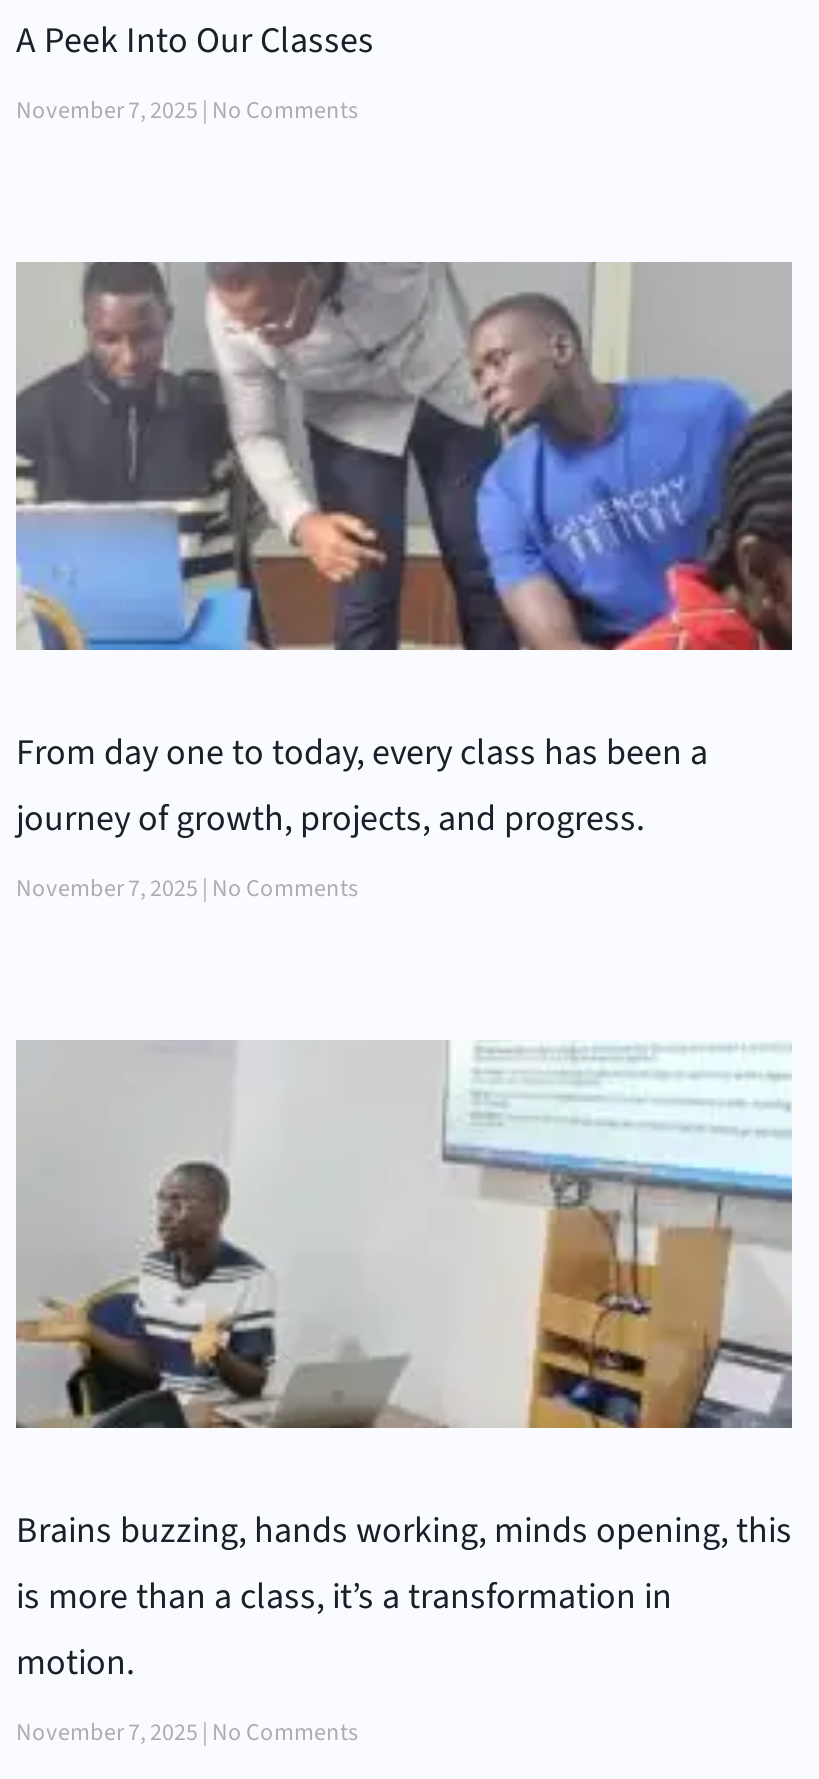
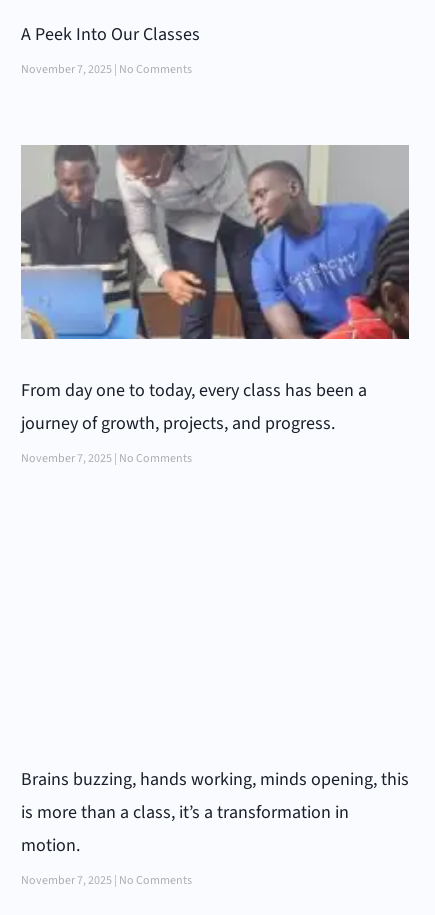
[14,1040,794,1430] [image] -> none

